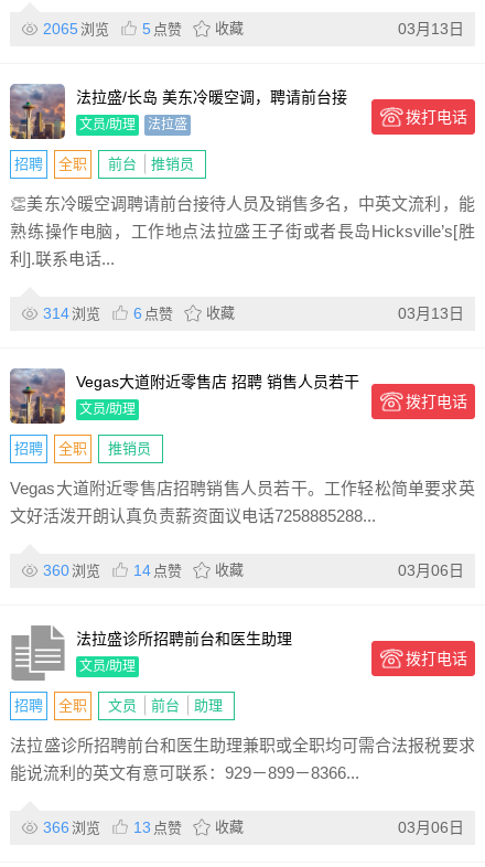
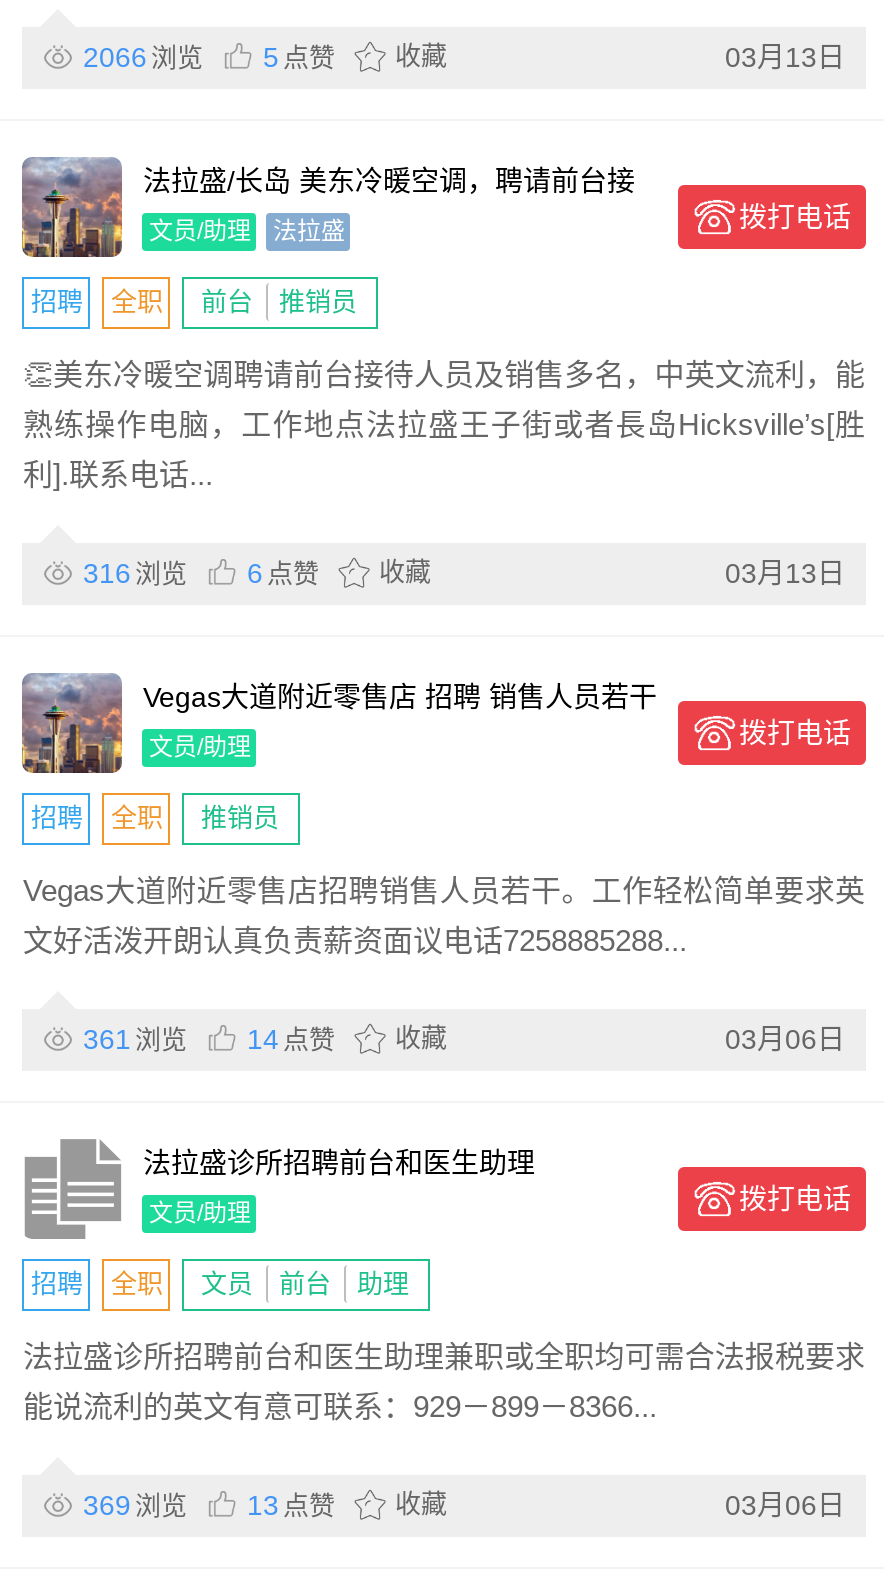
[43,20,244,38] 2065 浏览 5 点赞 收藏 -> [83,41,447,73] 2066 浏览 5 点赞 收藏
[43,304,235,322] 314 浏览 6 点赞 收藏 -> [83,557,431,589] 316 浏览 6 点赞 收藏
[43,561,244,579] 360 浏览 14 点赞 收藏 -> [83,1023,447,1055] 361 浏览 14 点赞 收藏
[43,818,244,836] 366 浏览 13 点赞 收藏 -> [83,1489,447,1521] 369 浏览 13 点赞 收藏

